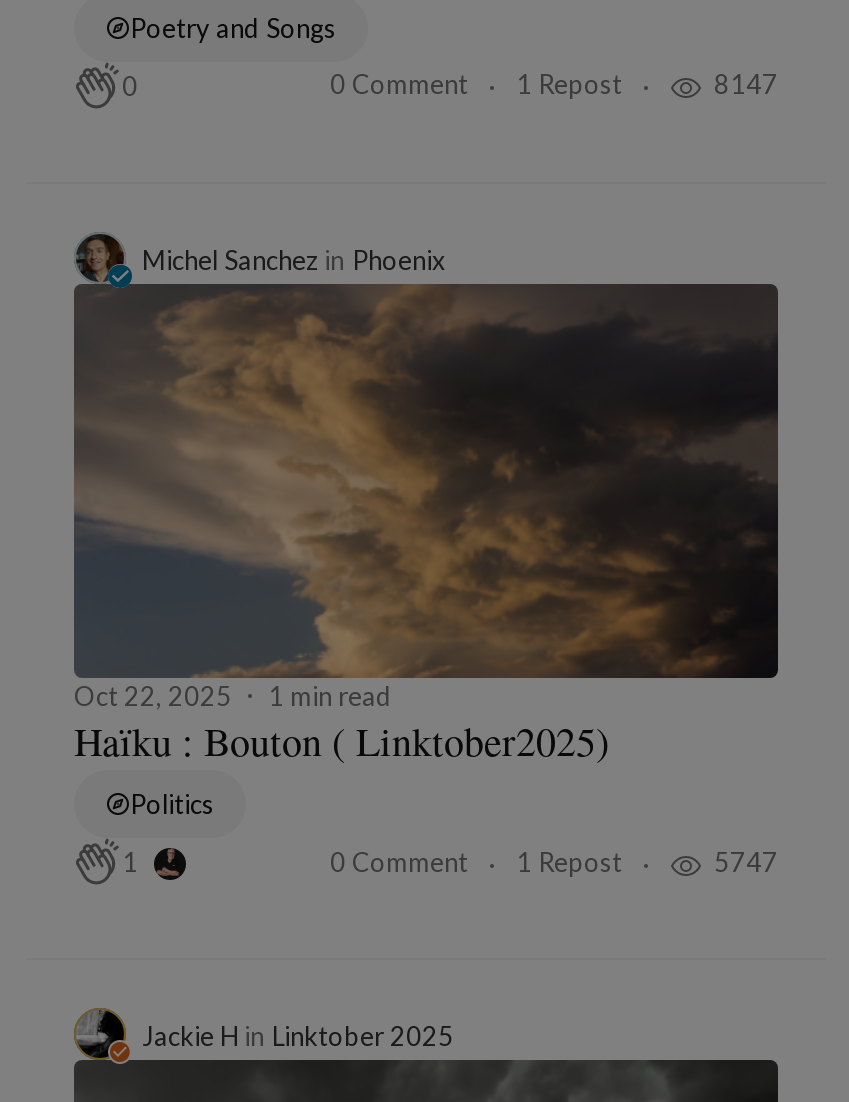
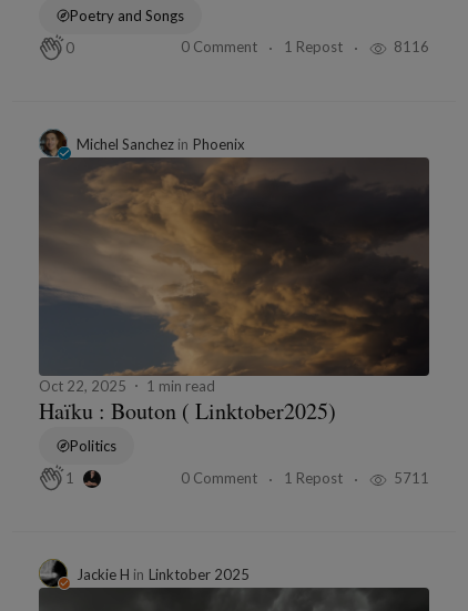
[714,68,778,100] 8147 -> [394,38,429,56] 8116
[714,846,778,878] 5747 -> [394,469,429,487] 5711

